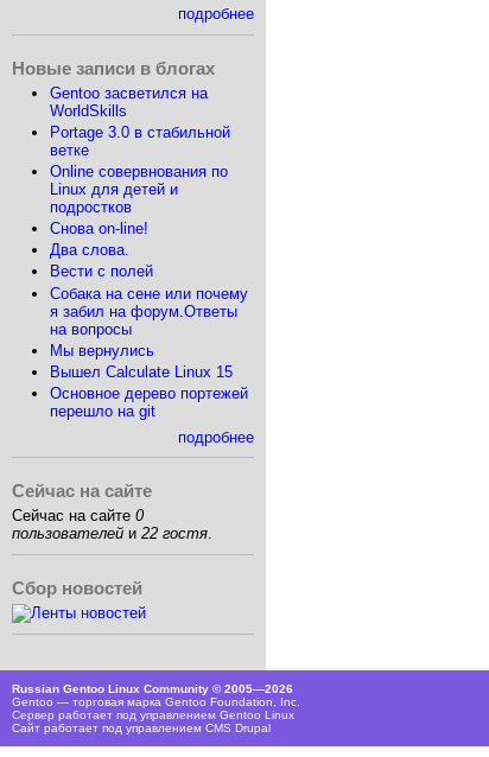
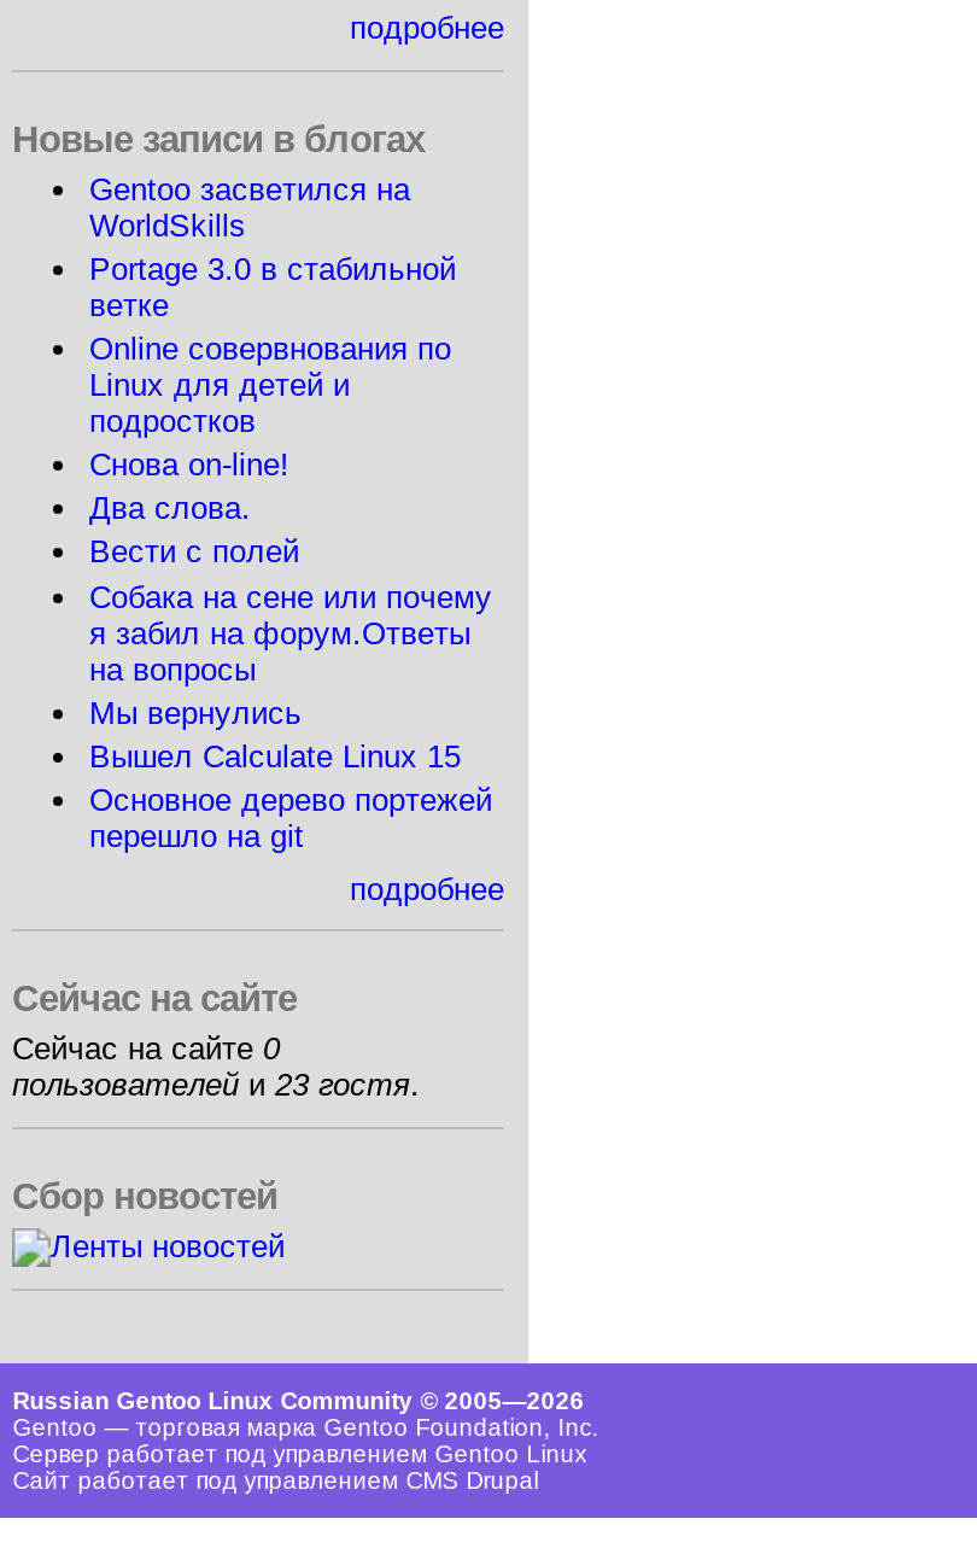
[12,525,212,542] пользователей и 22 гостя. -> [12,1067,420,1103] пользователей и 23 гостя.

